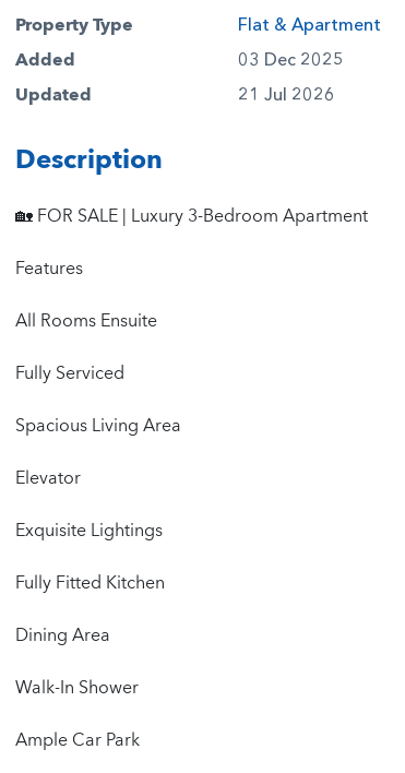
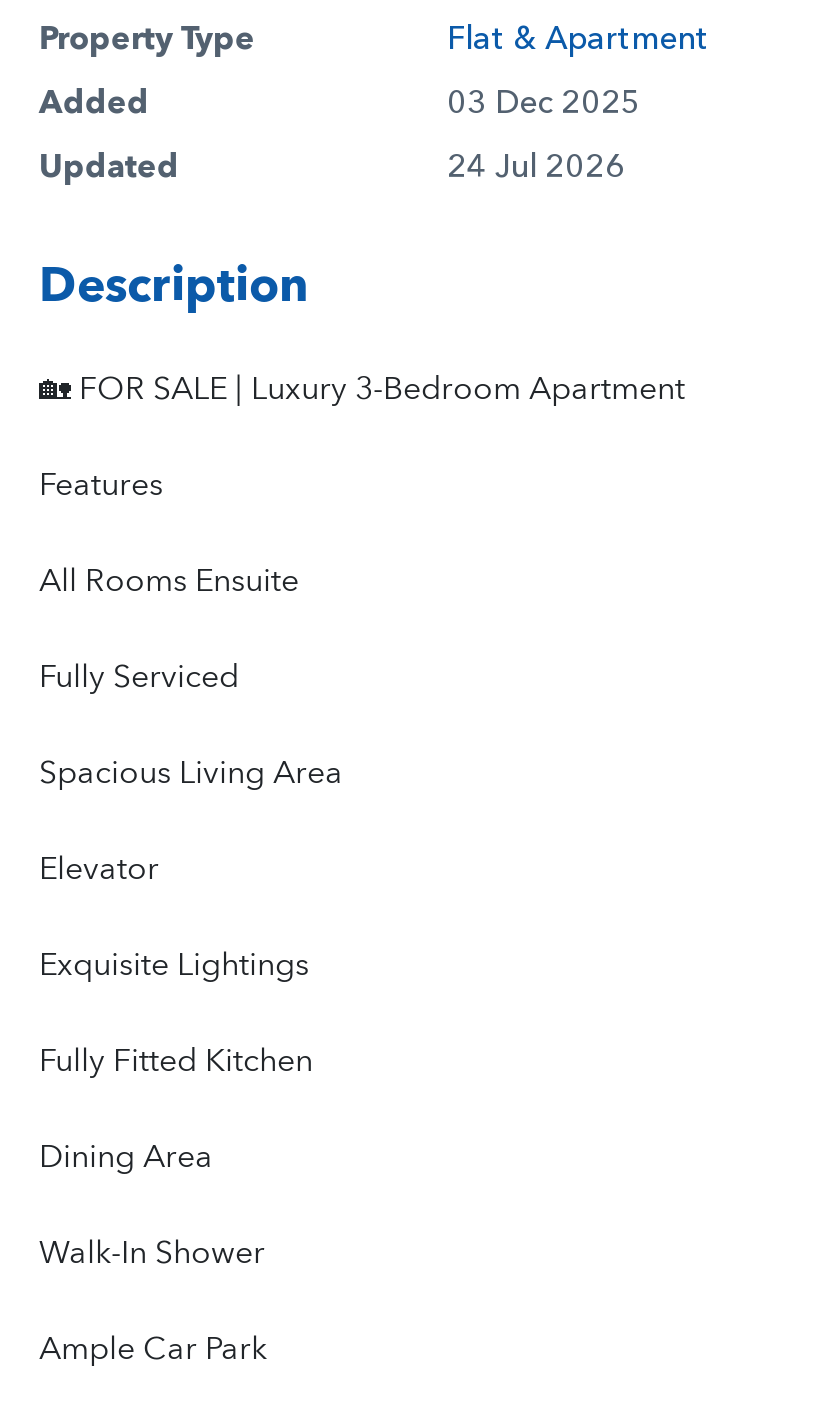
[234,83,336,107] 21 Jul 2026 -> [439,145,625,189] 24 Jul 2026

